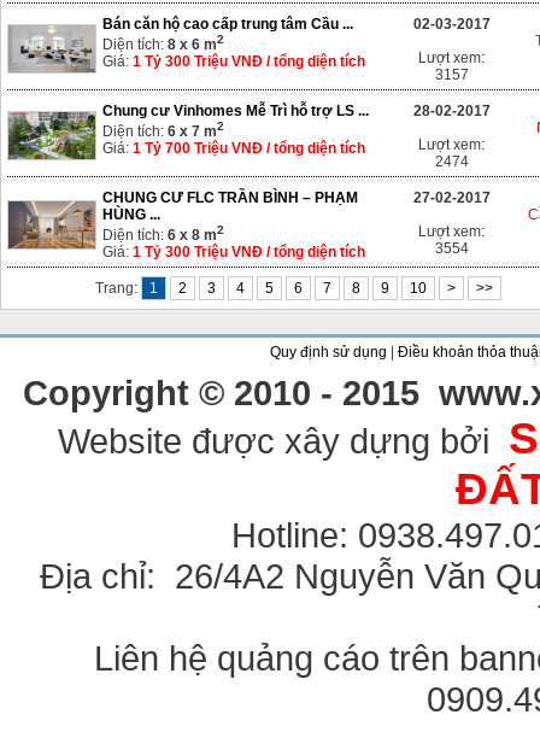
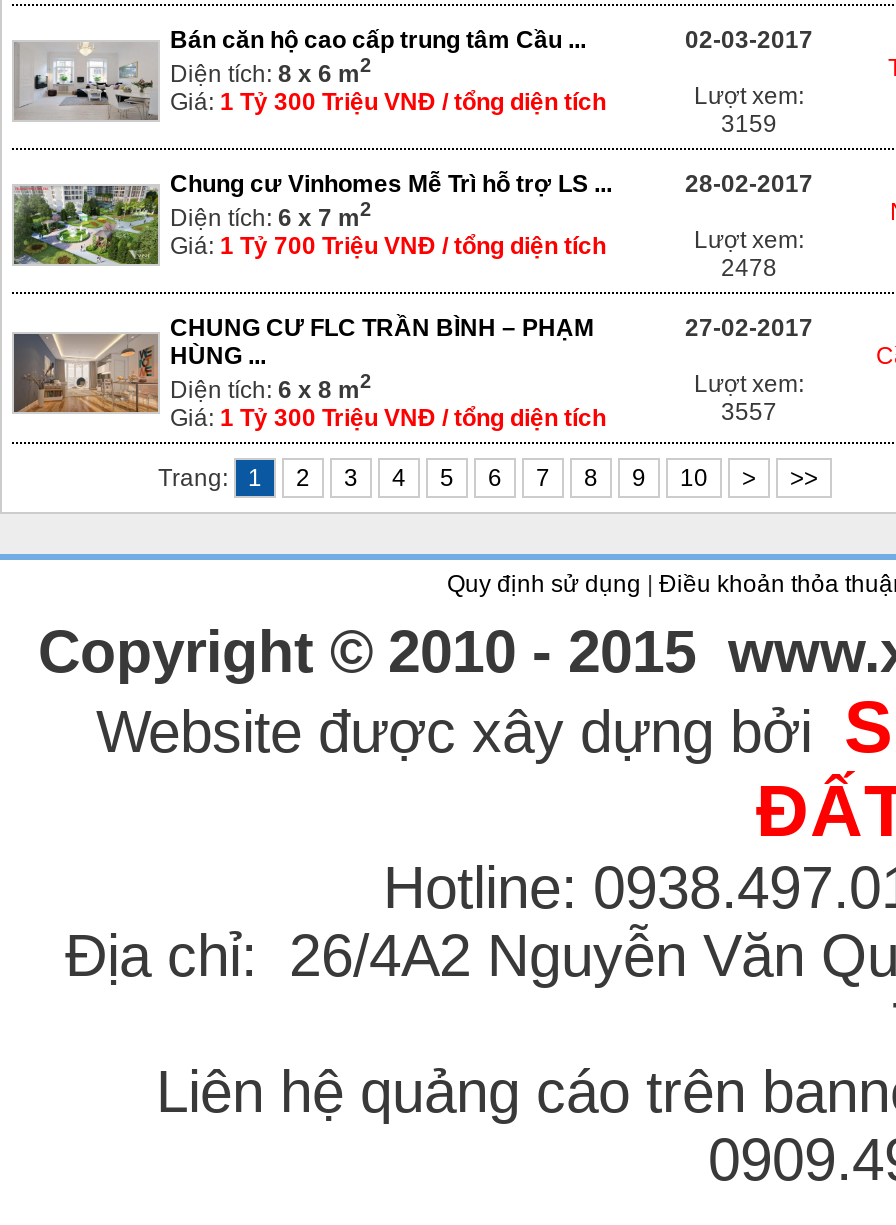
[435,66,468,83] 3157 -> [721,109,777,137] 3159
[435,153,468,170] 2474 -> [721,253,777,281] 2478
[435,239,468,256] 3554 -> [721,397,777,425] 3557

